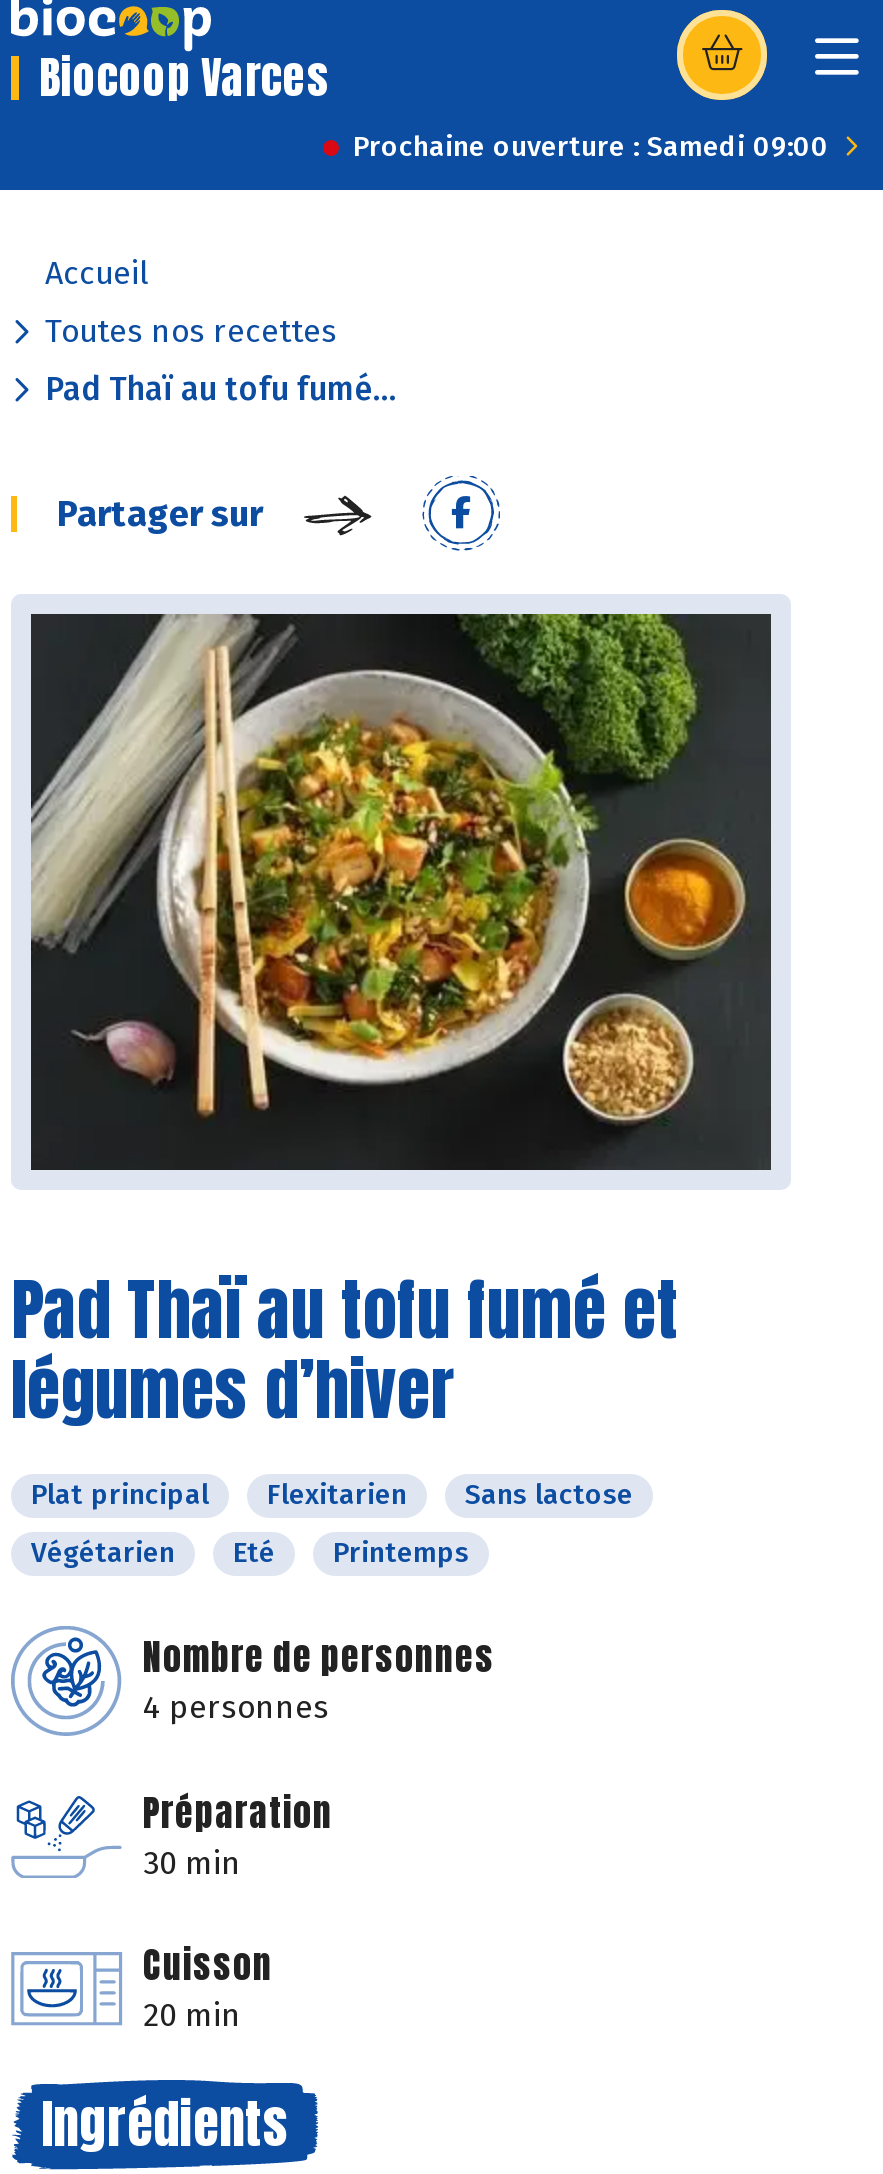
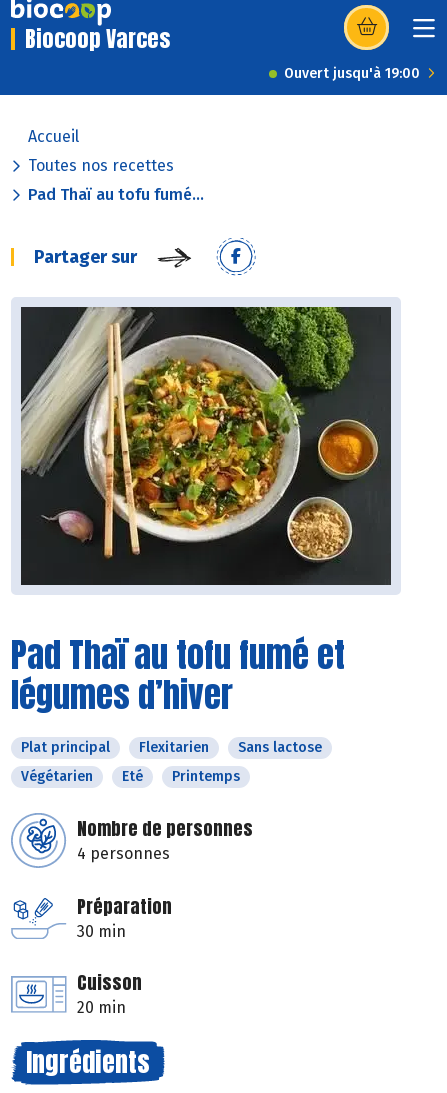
[353,130,829,164] Prochaine ouverture : Samedi 09:00 -> [284,65,420,82] Ouvert jusqu'à 19:00

